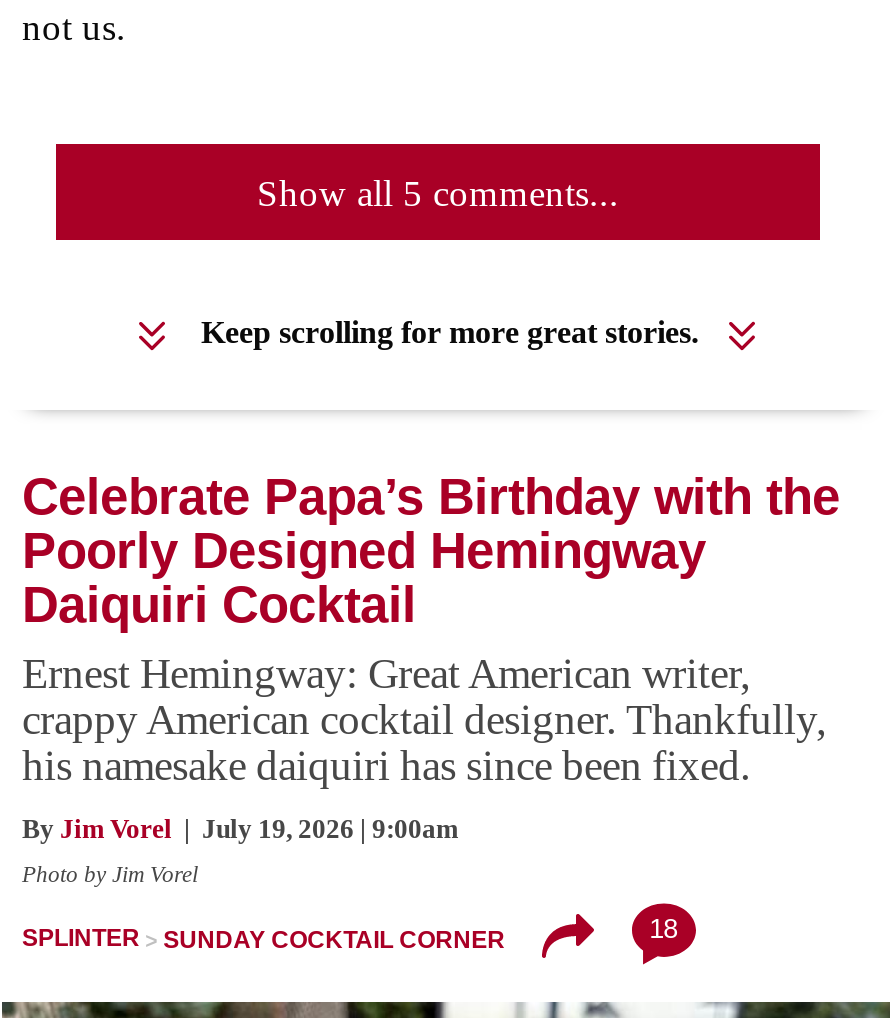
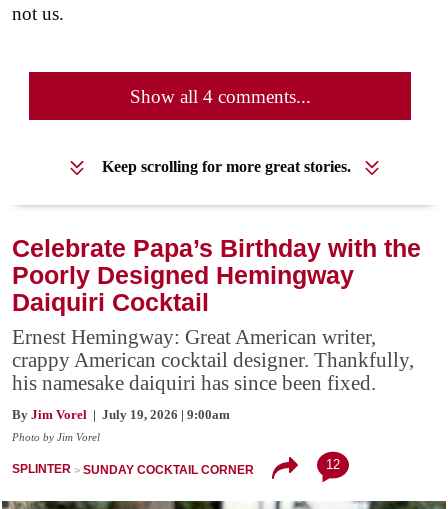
[257,172,619,214] Show all 5 comments... -> [129,86,310,107] Show all 4 comments...
[649,914,677,944] 18 -> [326,457,340,472] 12

